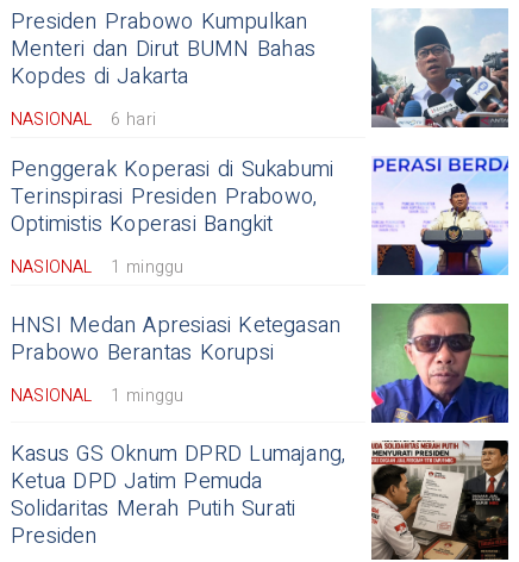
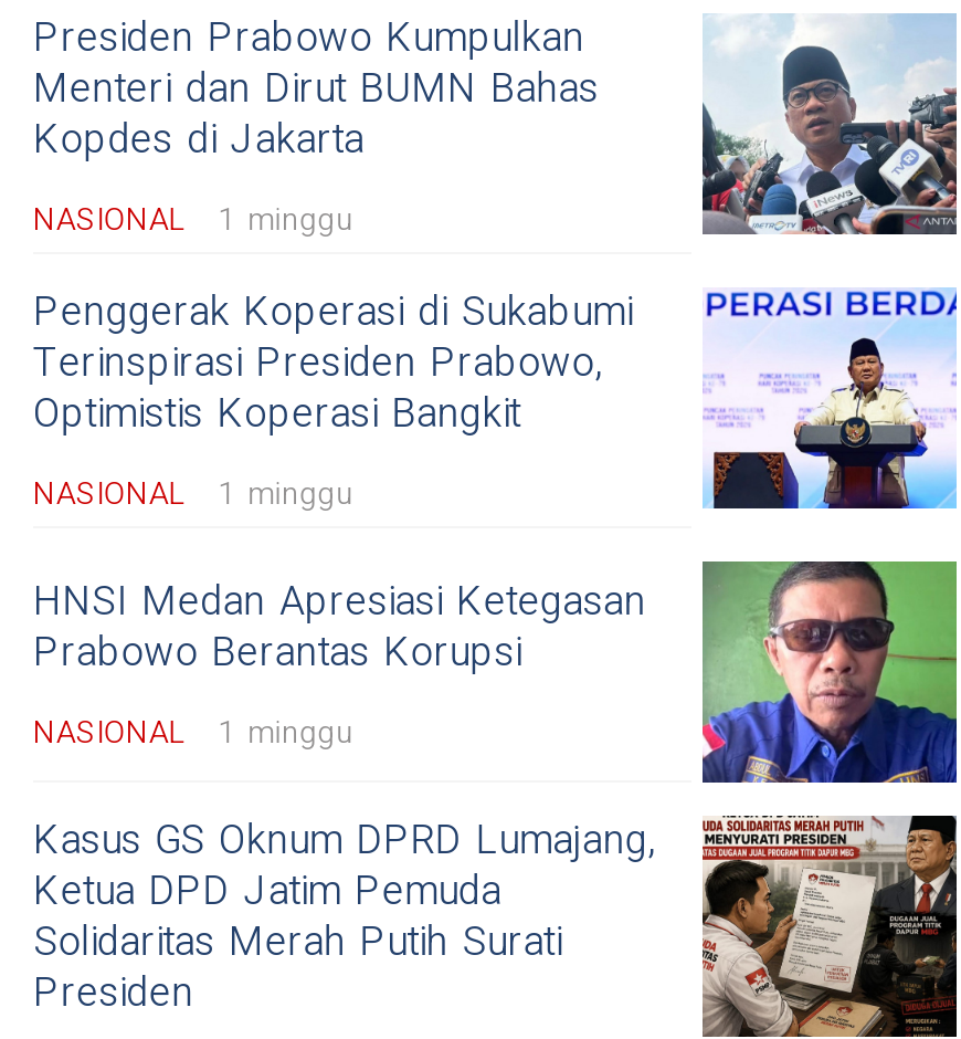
[11,107,156,132] NASIONAL 6 hari -> [33,198,354,244] NASIONAL 1 minggu

